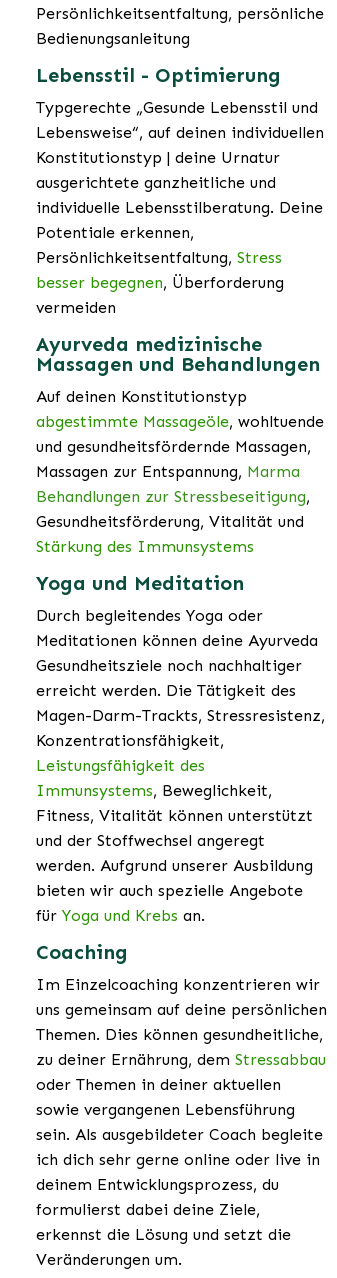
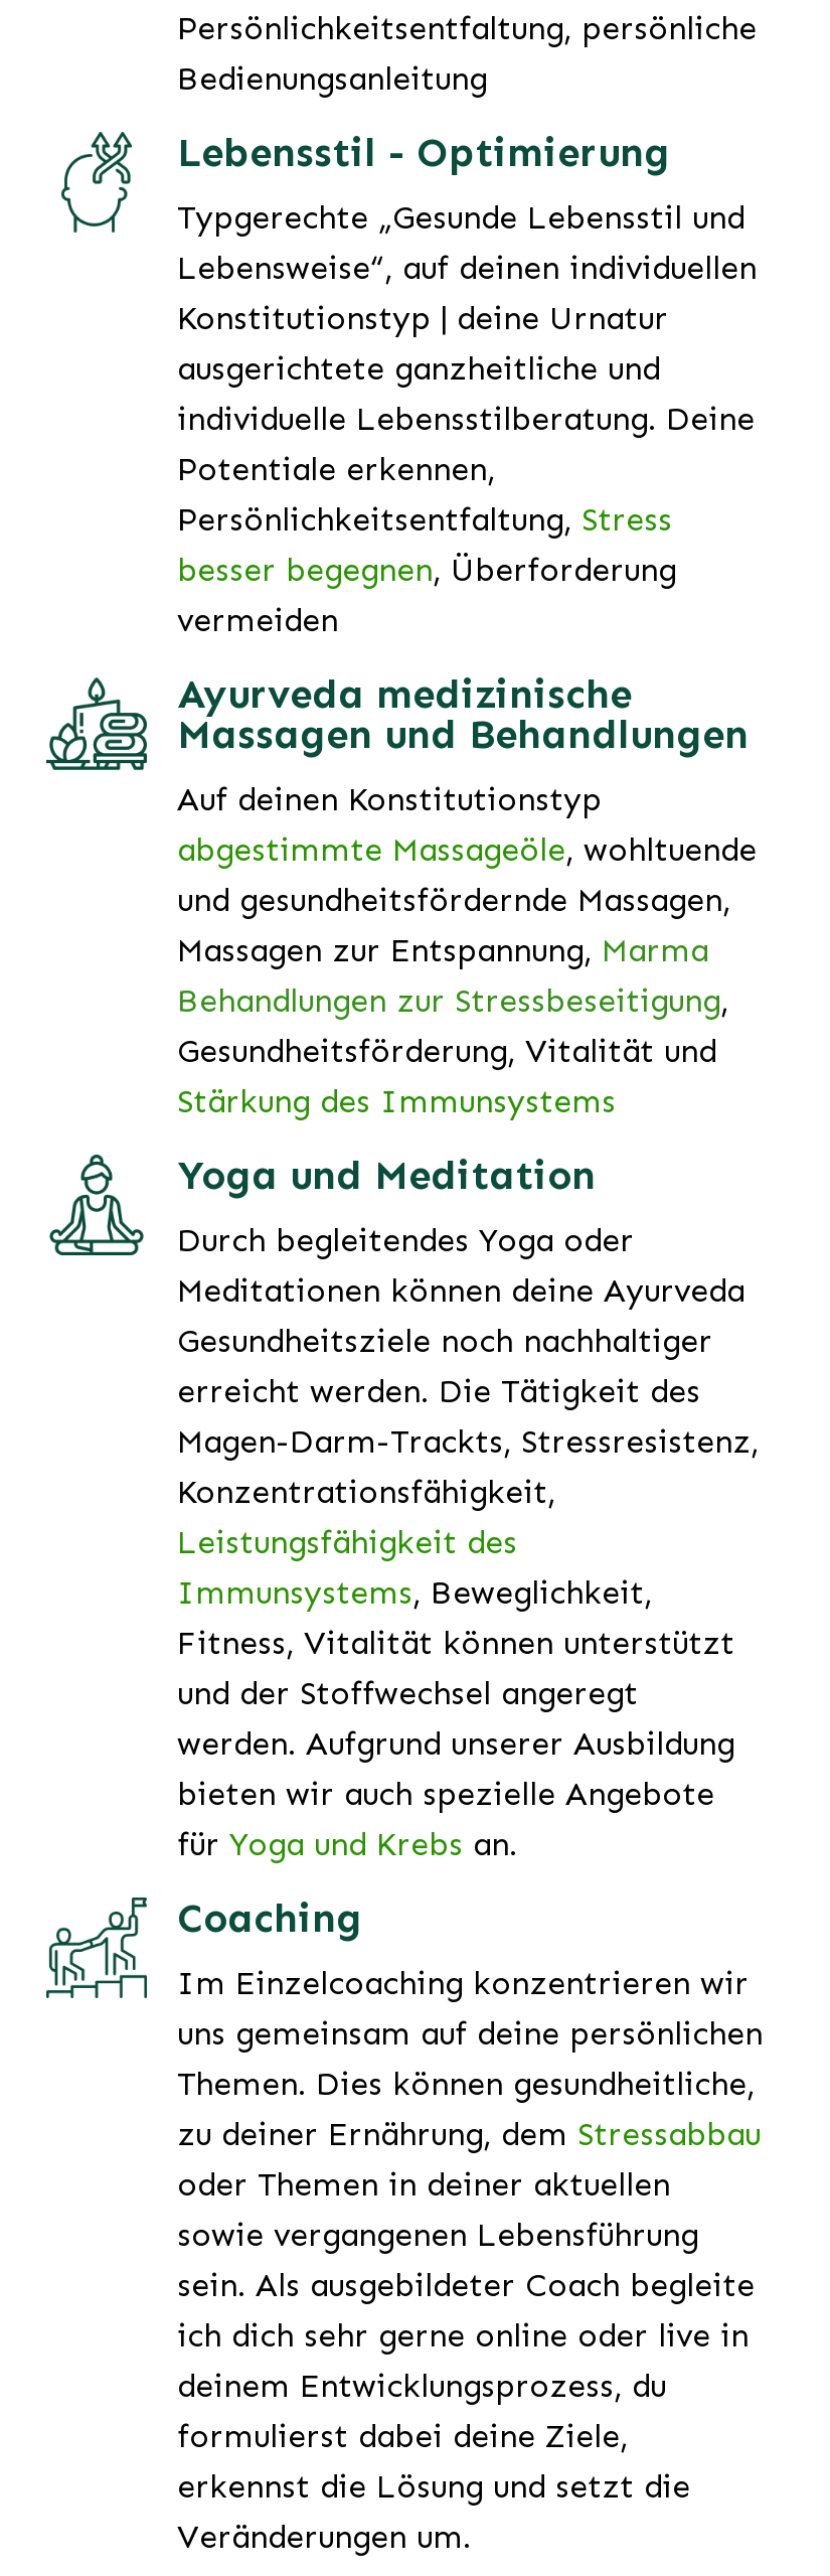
none -> [58,129,135,236] [image]
none -> [44,676,149,773] [image]
none -> [46,1152,147,1258] [image]
none -> [44,1895,149,1999] [image]

